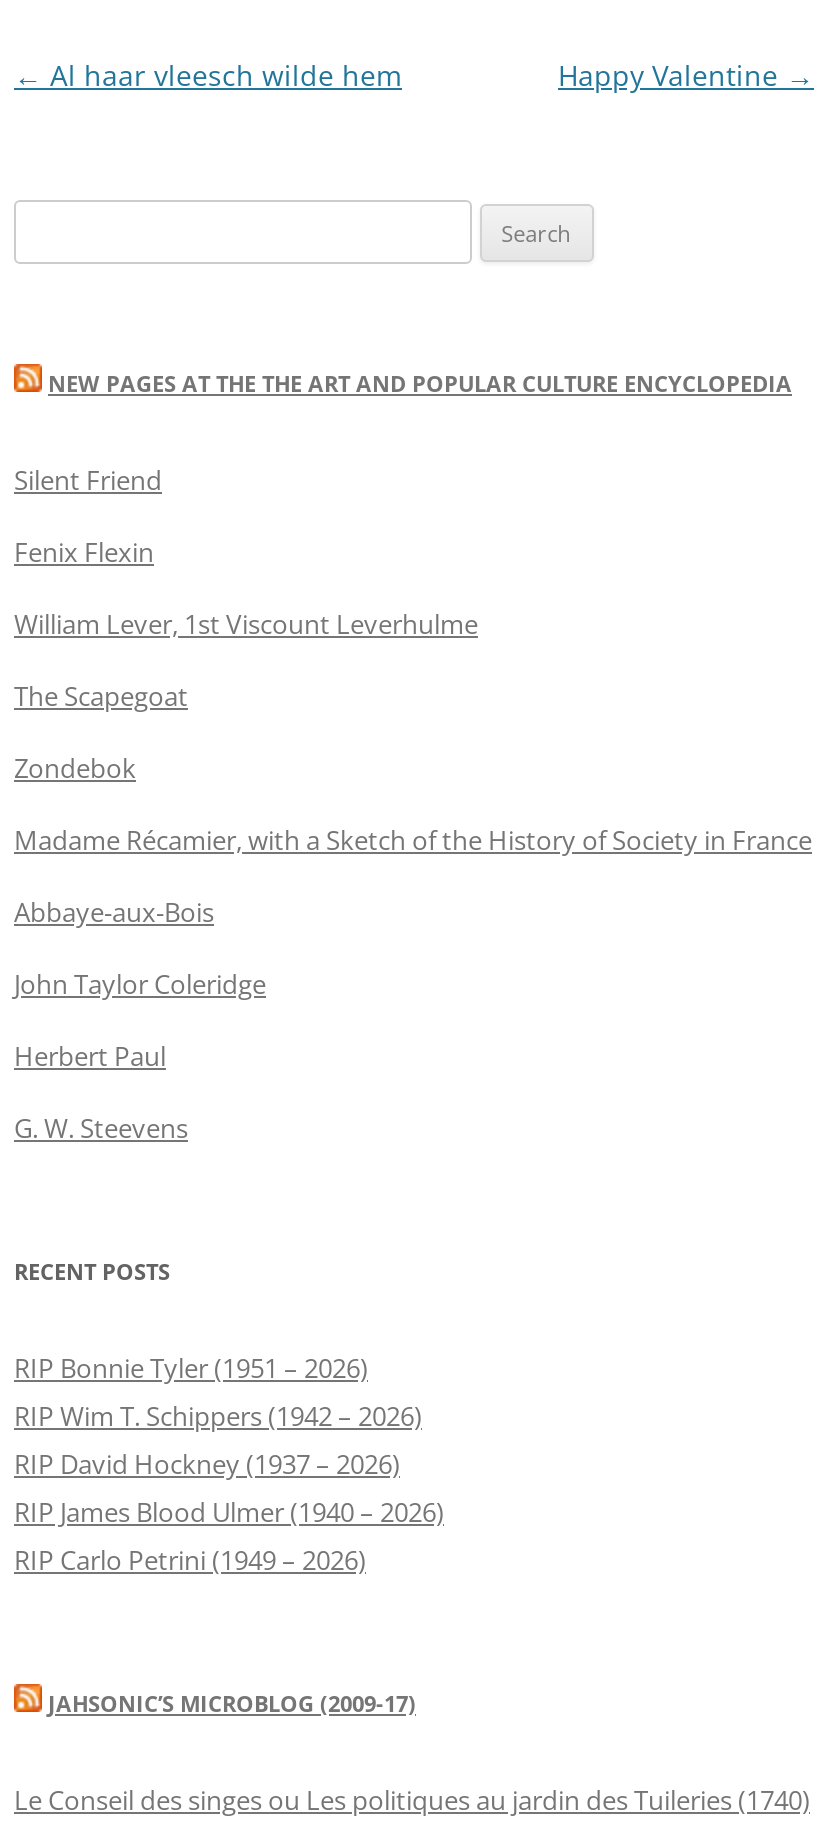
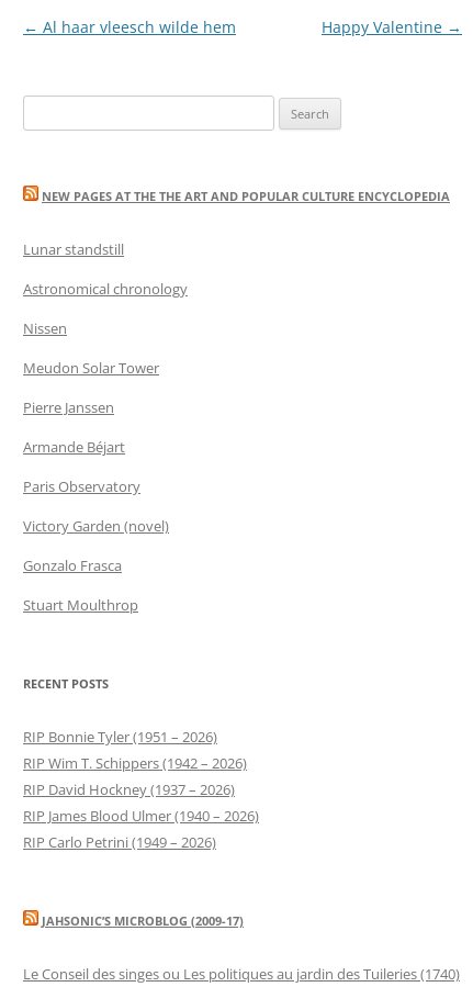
[14,461,162,497] Silent Friend -> [23,239,124,259] Lunar standstill
[14,533,154,569] Fenix Flexin -> [23,278,188,298] Astronomical chronology
[14,605,478,641] William Lever, 1st Viscount Leverhulme -> [23,318,67,338] Nissen
[14,677,188,713] The Scapegoat -> [23,357,159,377] Meudon Solar Tower
[14,749,136,785] Zondebok -> [23,397,114,417] Pierre Janssen
[14,821,812,857] Madame Récamier, with a Sketch of the History of Society in France -> [23,437,125,456] Armande Béjart
[14,893,214,929] Abbaye-aux-Bois -> [23,476,140,496] Paris Observatory
[14,965,266,1001] John Taylor Coleridge -> [23,516,169,535] Victory Garden (novel)
[14,1037,166,1073] Herbert Paul -> [23,555,122,575] Gonzalo Frasca
[14,1109,188,1145] G. W. Steevens -> [23,595,138,614] Stuart Moulthrop

